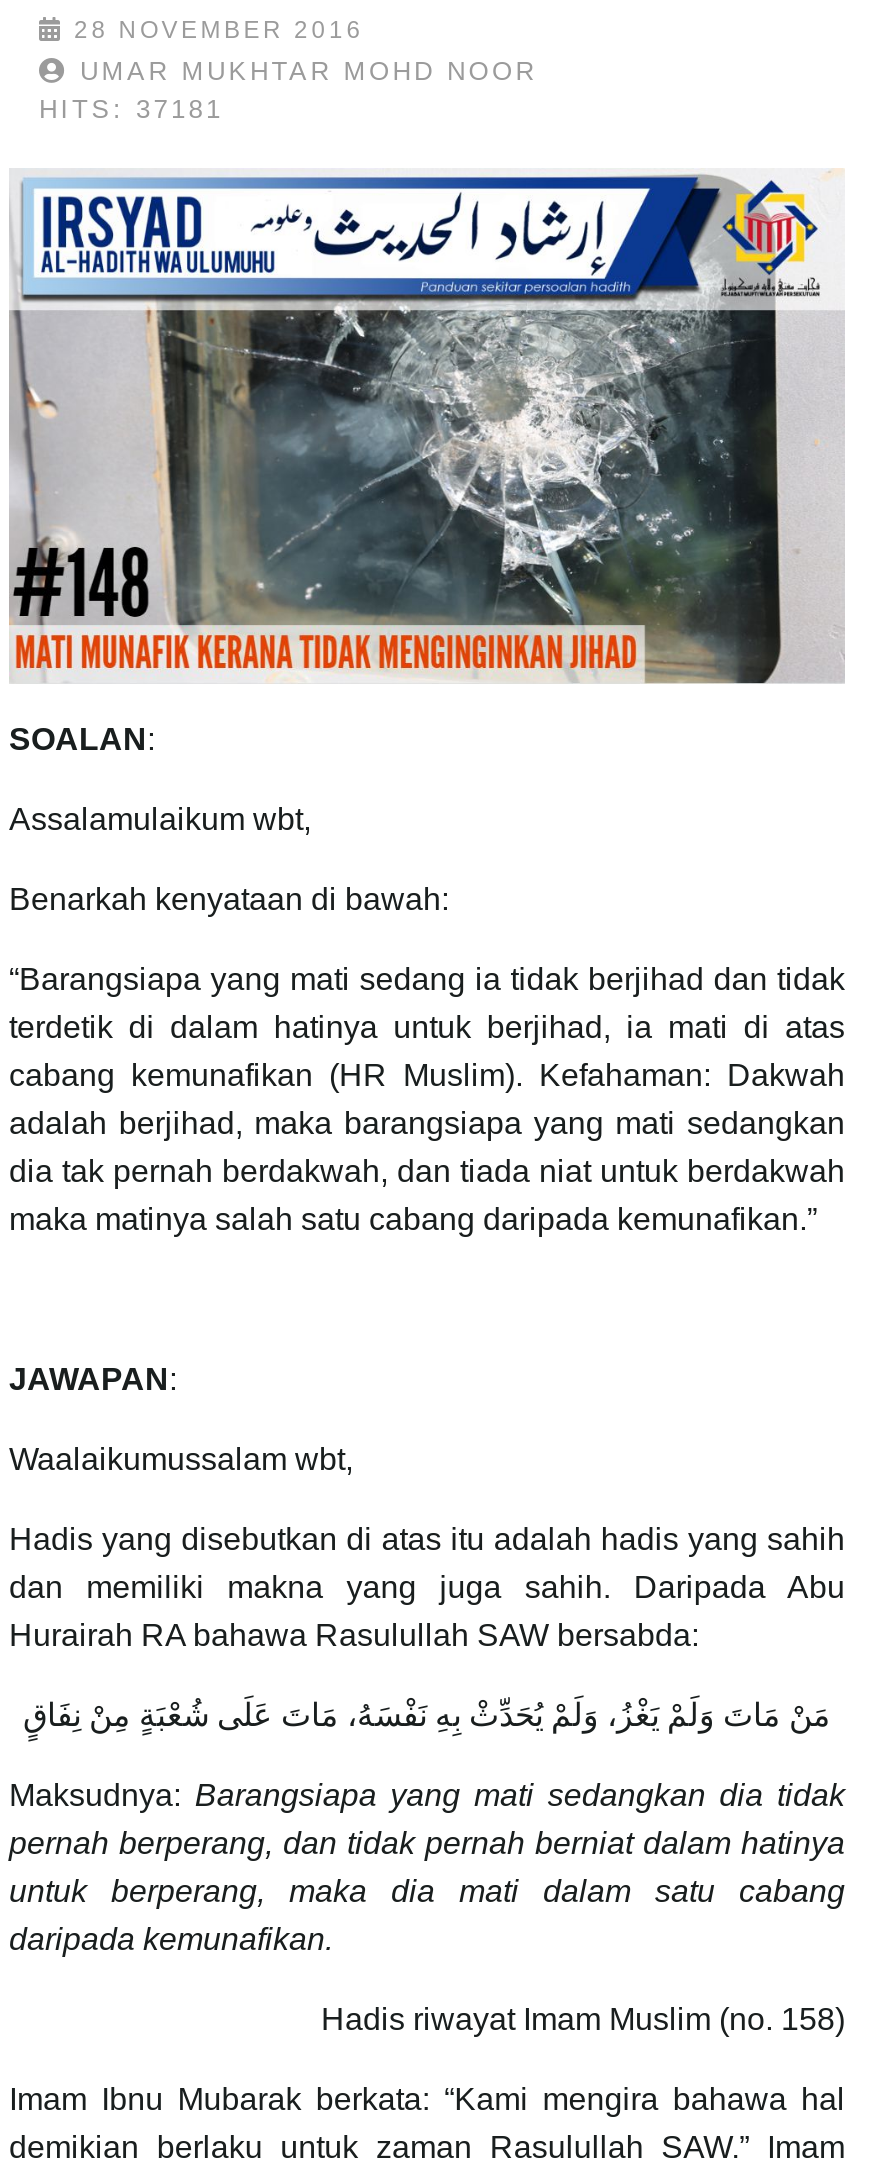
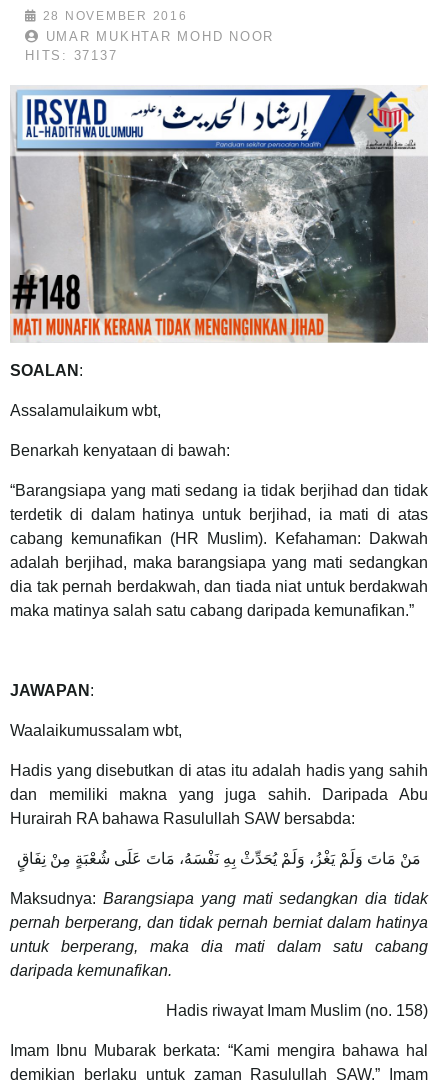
[39,95,223,125] HITS: 37181 -> [25,48,117,63] HITS: 37137

